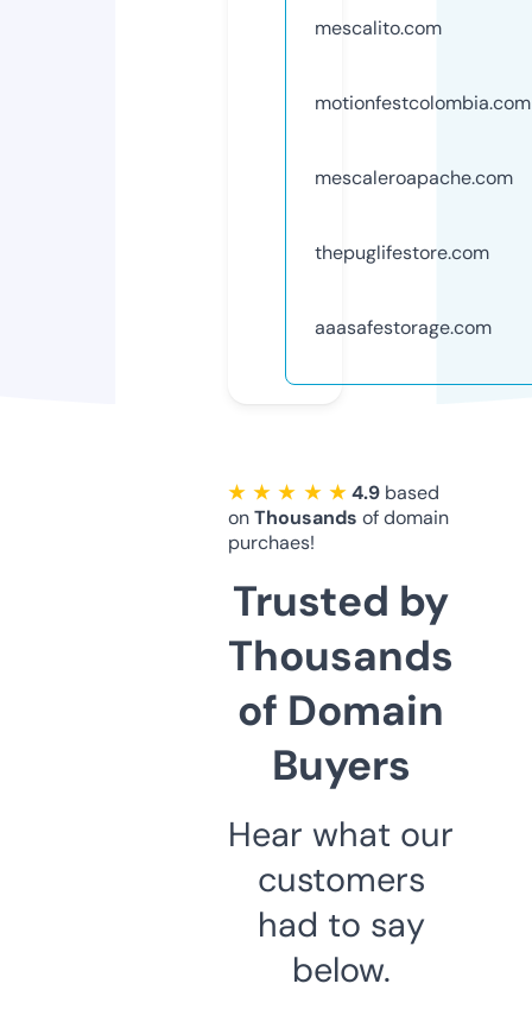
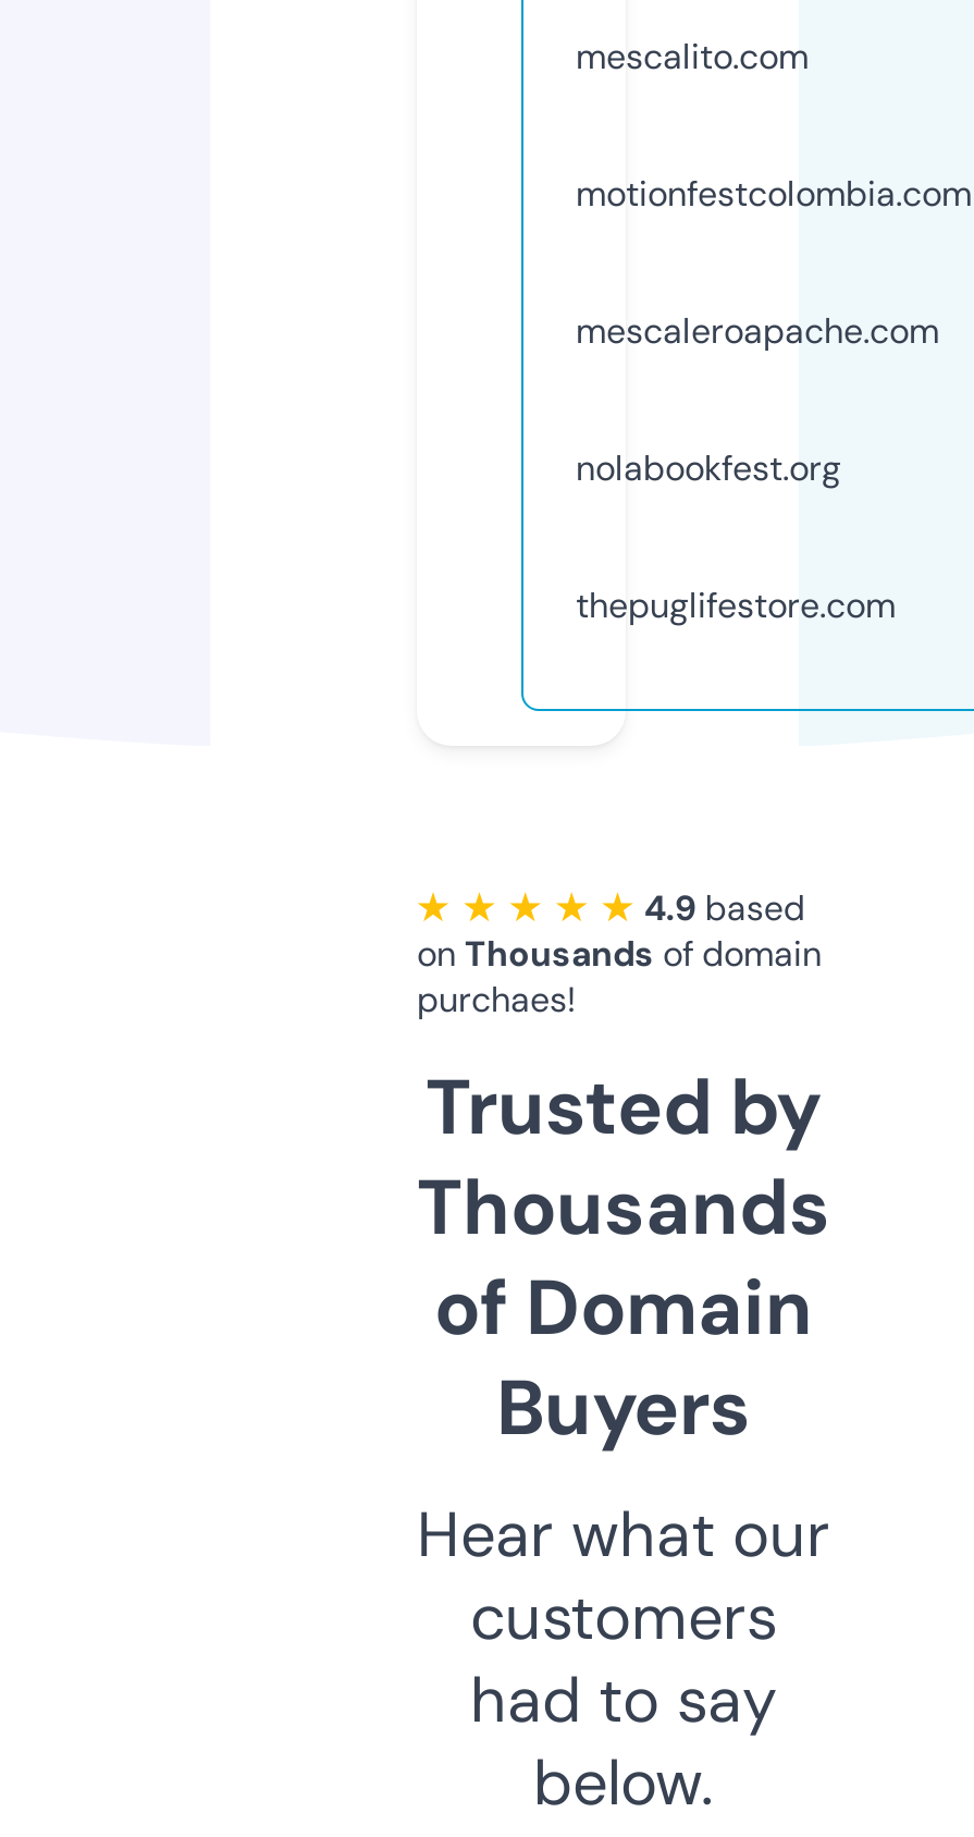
none -> [576,445,841,491] nolabookfest.org
moved [315,240,489,265] -> [576,582,896,628]: thepuglifestore.com
[315,315,492,340] aaasafestorage.com -> none

